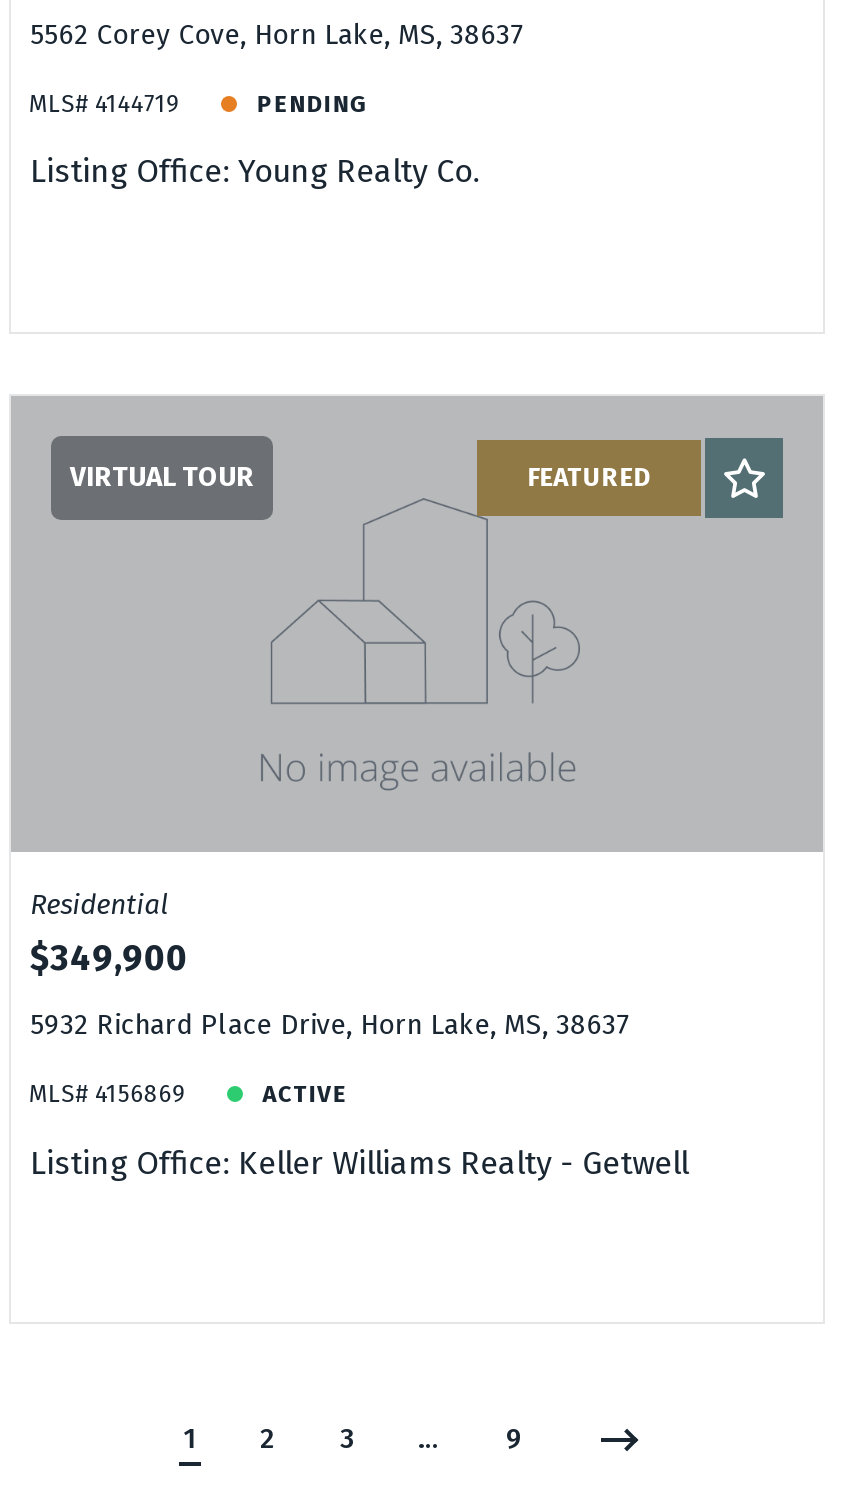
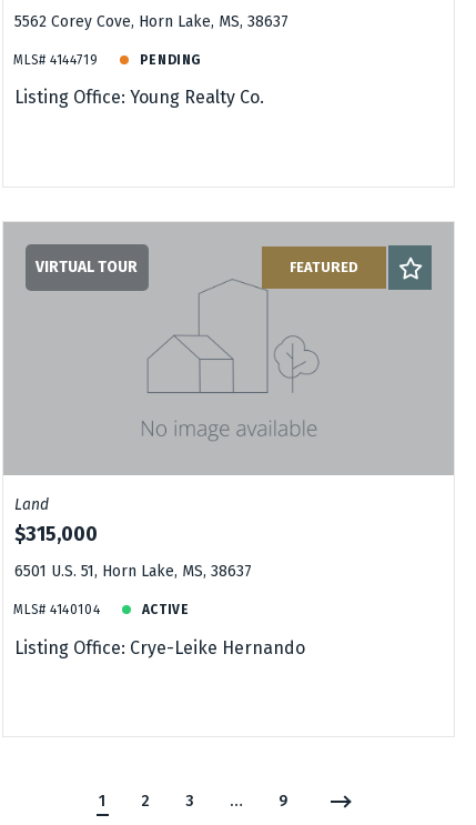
[30,888,188,980] Residential | $349,900 -> [14,495,97,546] Land | $315,000
[30,1008,630,1042] 5932 Richard Place Drive, Horn Lake, MS, 38637 -> [14,562,252,581] 6501 U.S. 51, Horn Lake, MS, 38637
[29,1080,187,1108] MLS# 4156869 -> [13,602,100,617] MLS# 4140104
[30,1143,688,1181] Listing Office: Keller Williams Realty - Getwell -> [14,637,305,658] Listing Office: Crye-Leike Hernando

